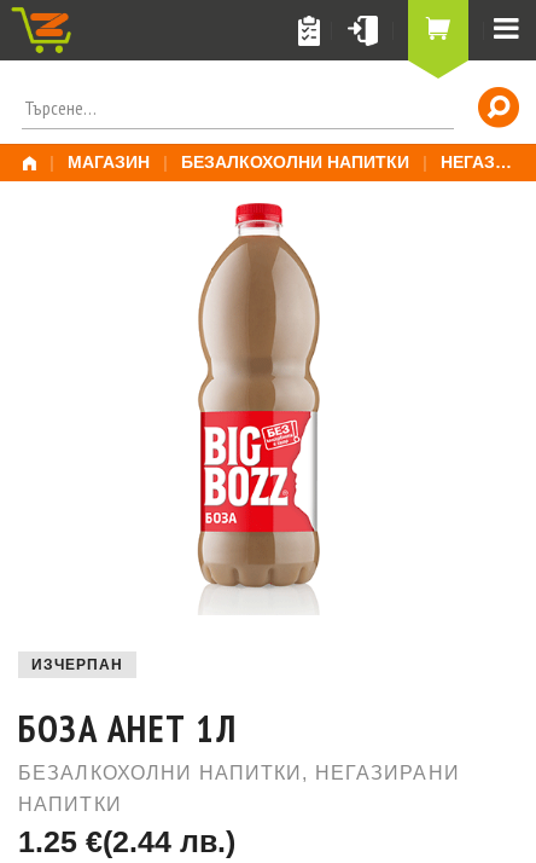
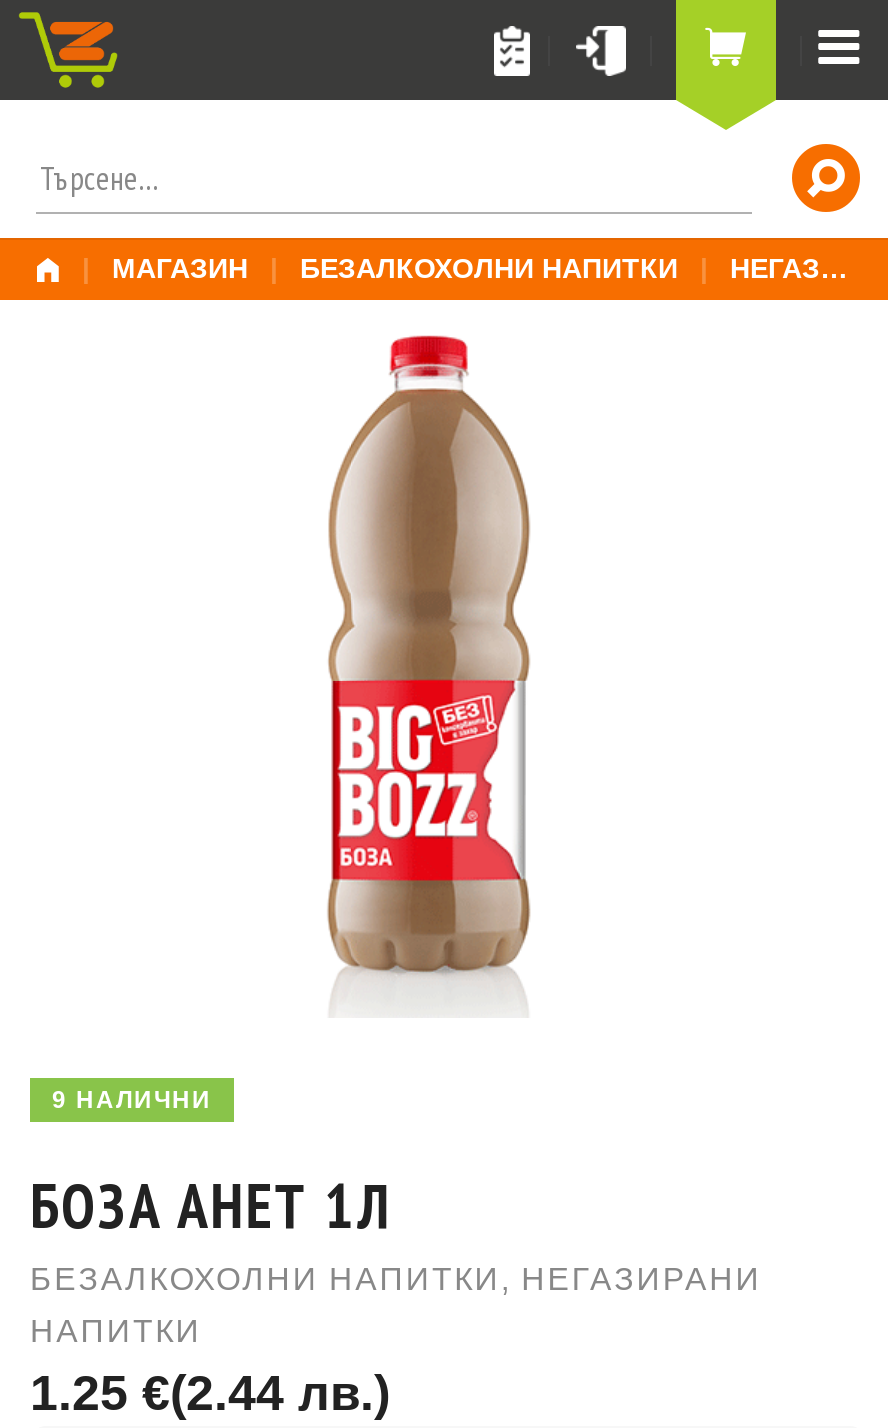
[31,656,123,673] ИЗЧЕРПАН -> [52,1086,212,1114] 9 НАЛИЧНИ

